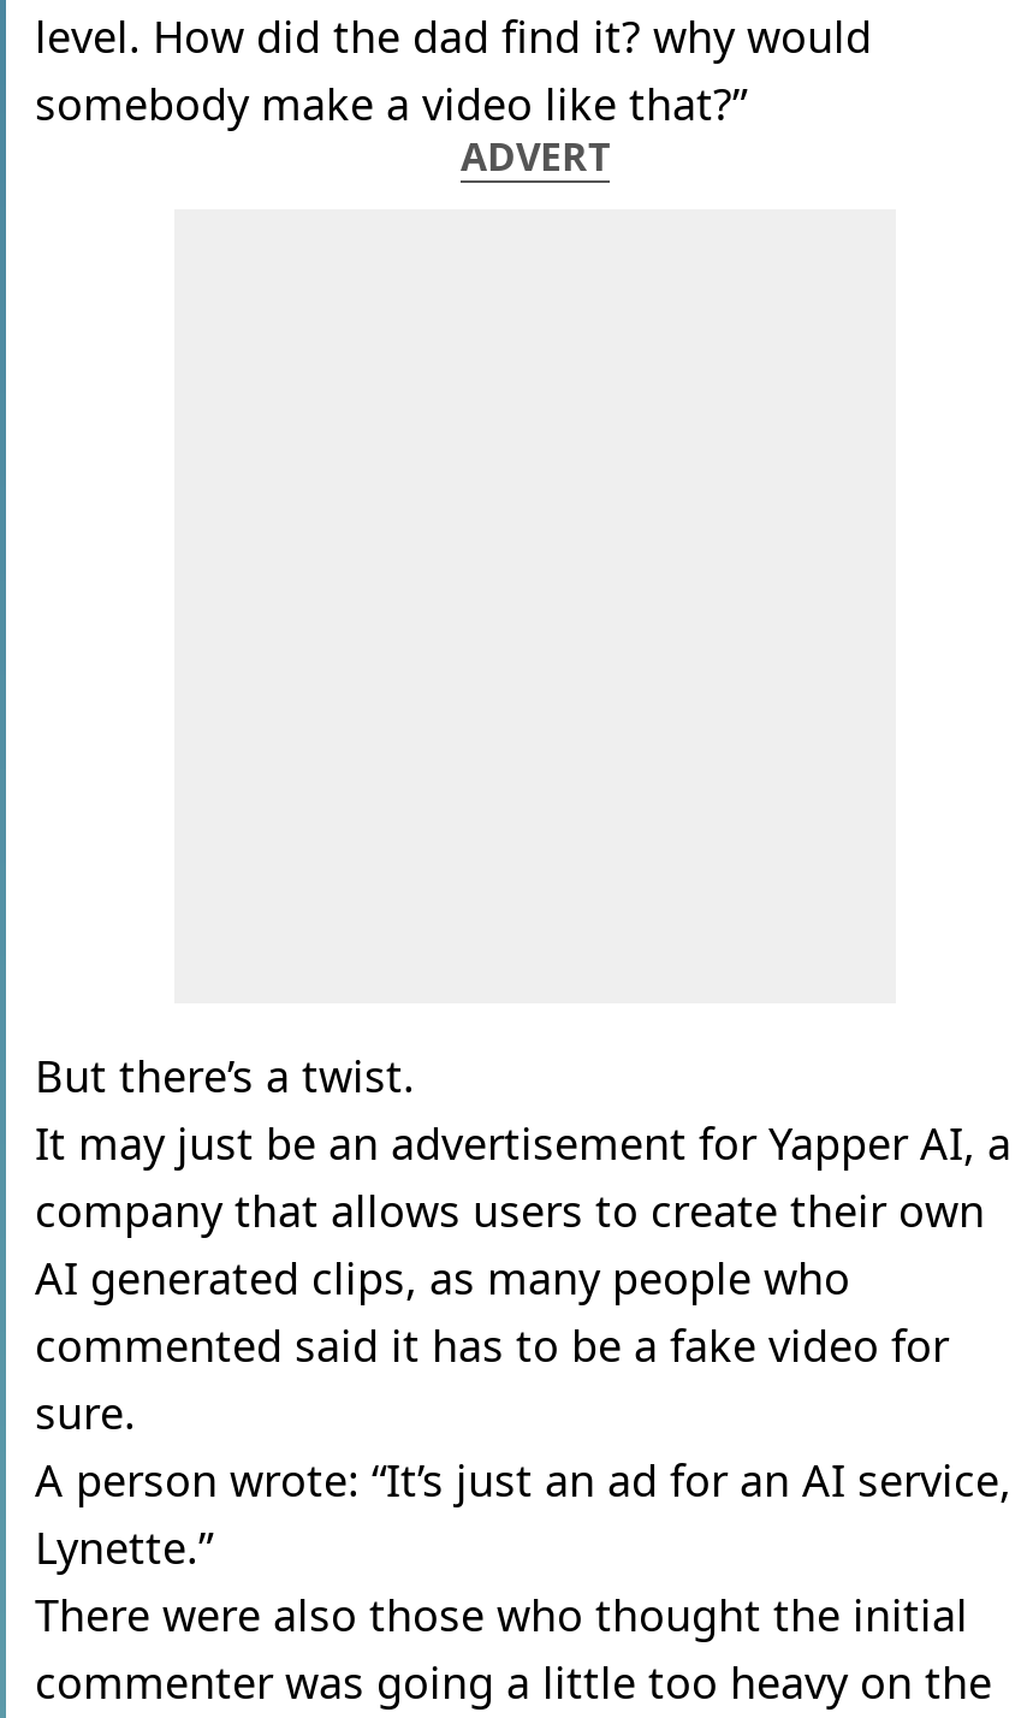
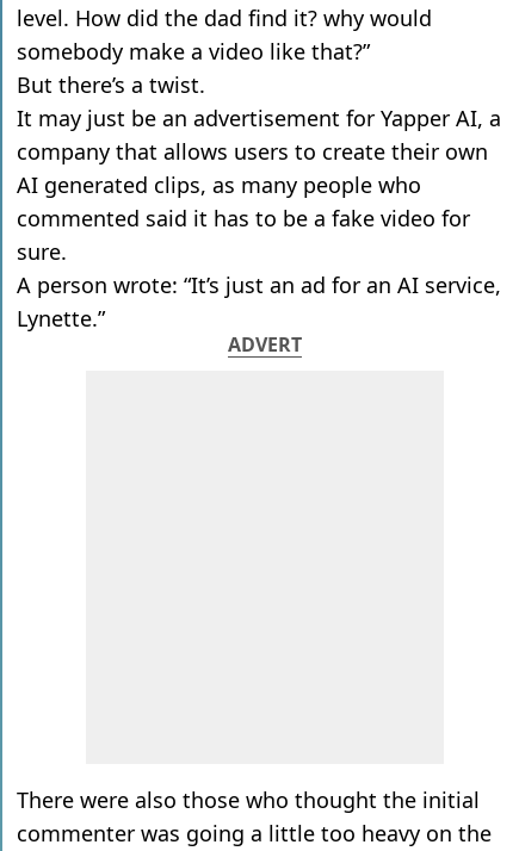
moved [461,129,610,182] -> [228,331,302,357]: ADVERT
moved [35,1046,1011,1575] -> [17,70,501,332]: But there’s a twist. | It may just be an advertisement for Yapper AI, a | company that allows users to create their own | AI generated clips, as many people who | commented said it has to be a fake video for | sure. | A person wrote: “It’s just an ad for an AI service, | Lynette.”

